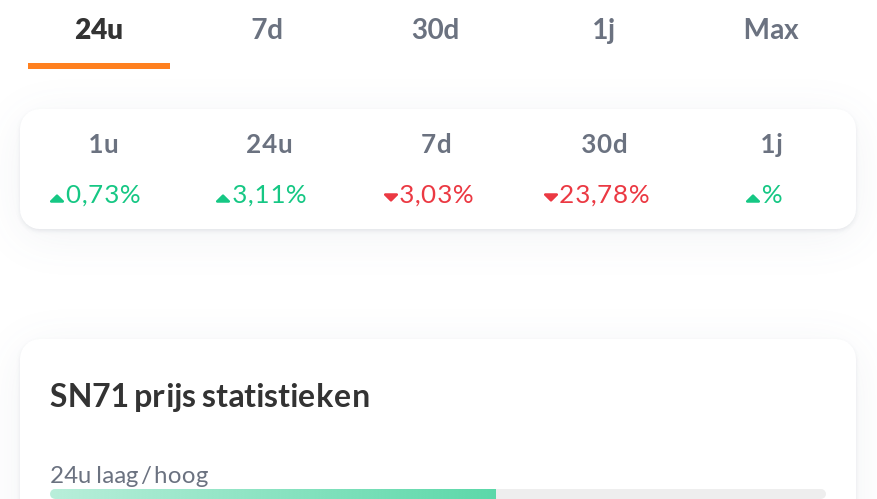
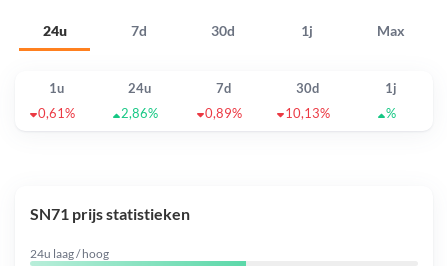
[66,176,140,208] 0,73% -> [38,105,75,121] 0,61%
[232,176,306,208] 3,11% -> [121,105,158,121] 2,86%
[399,176,473,208] 3,03% -> [204,105,241,121] 0,89%
[559,176,649,208] 23,78% -> [284,105,329,121] 10,13%

